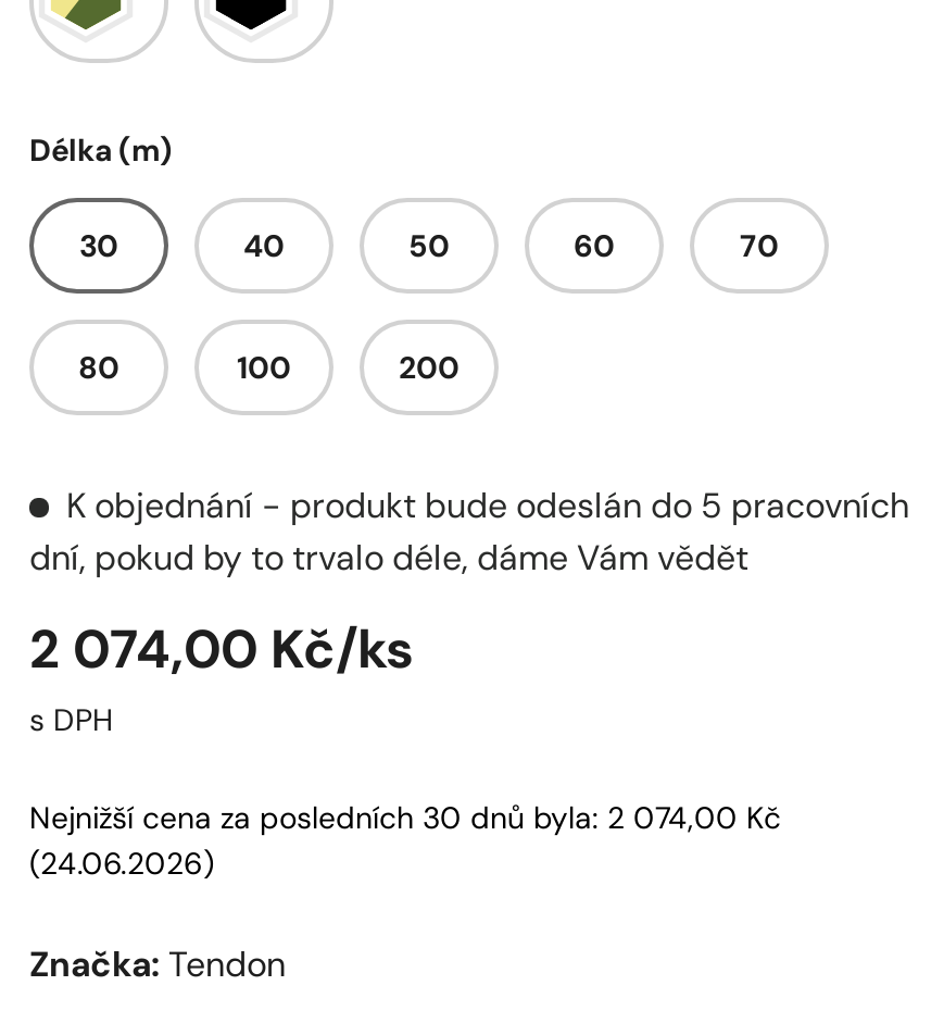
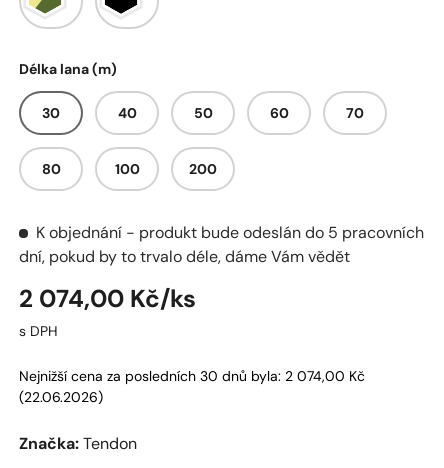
[29,130,173,169] Délka (m) -> [19,60,117,78] Délka lana (m)
[29,844,214,883] (24.06.2026) -> [19,388,103,406] (22.06.2026)

